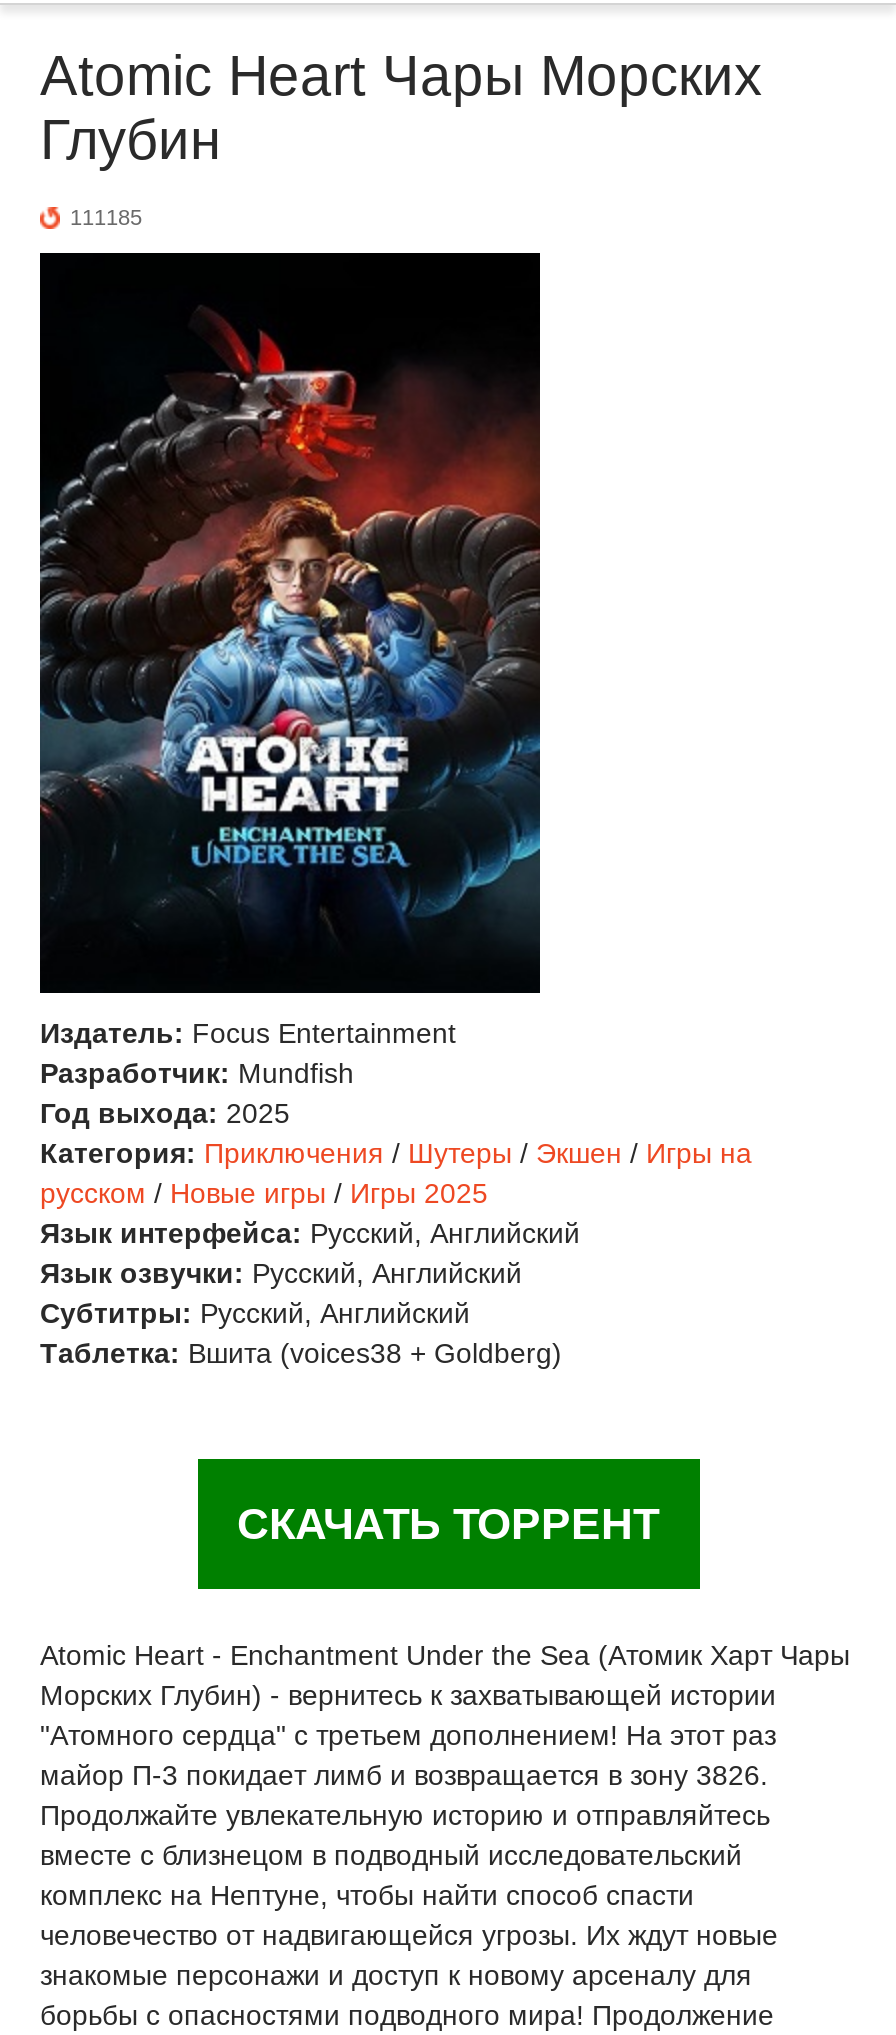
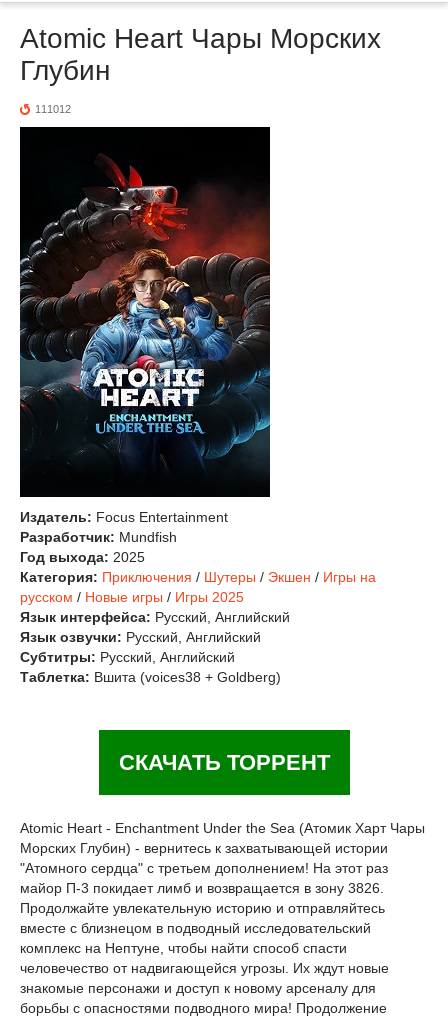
[70,205,142,229] 111185 -> [35,103,71,115] 111012

